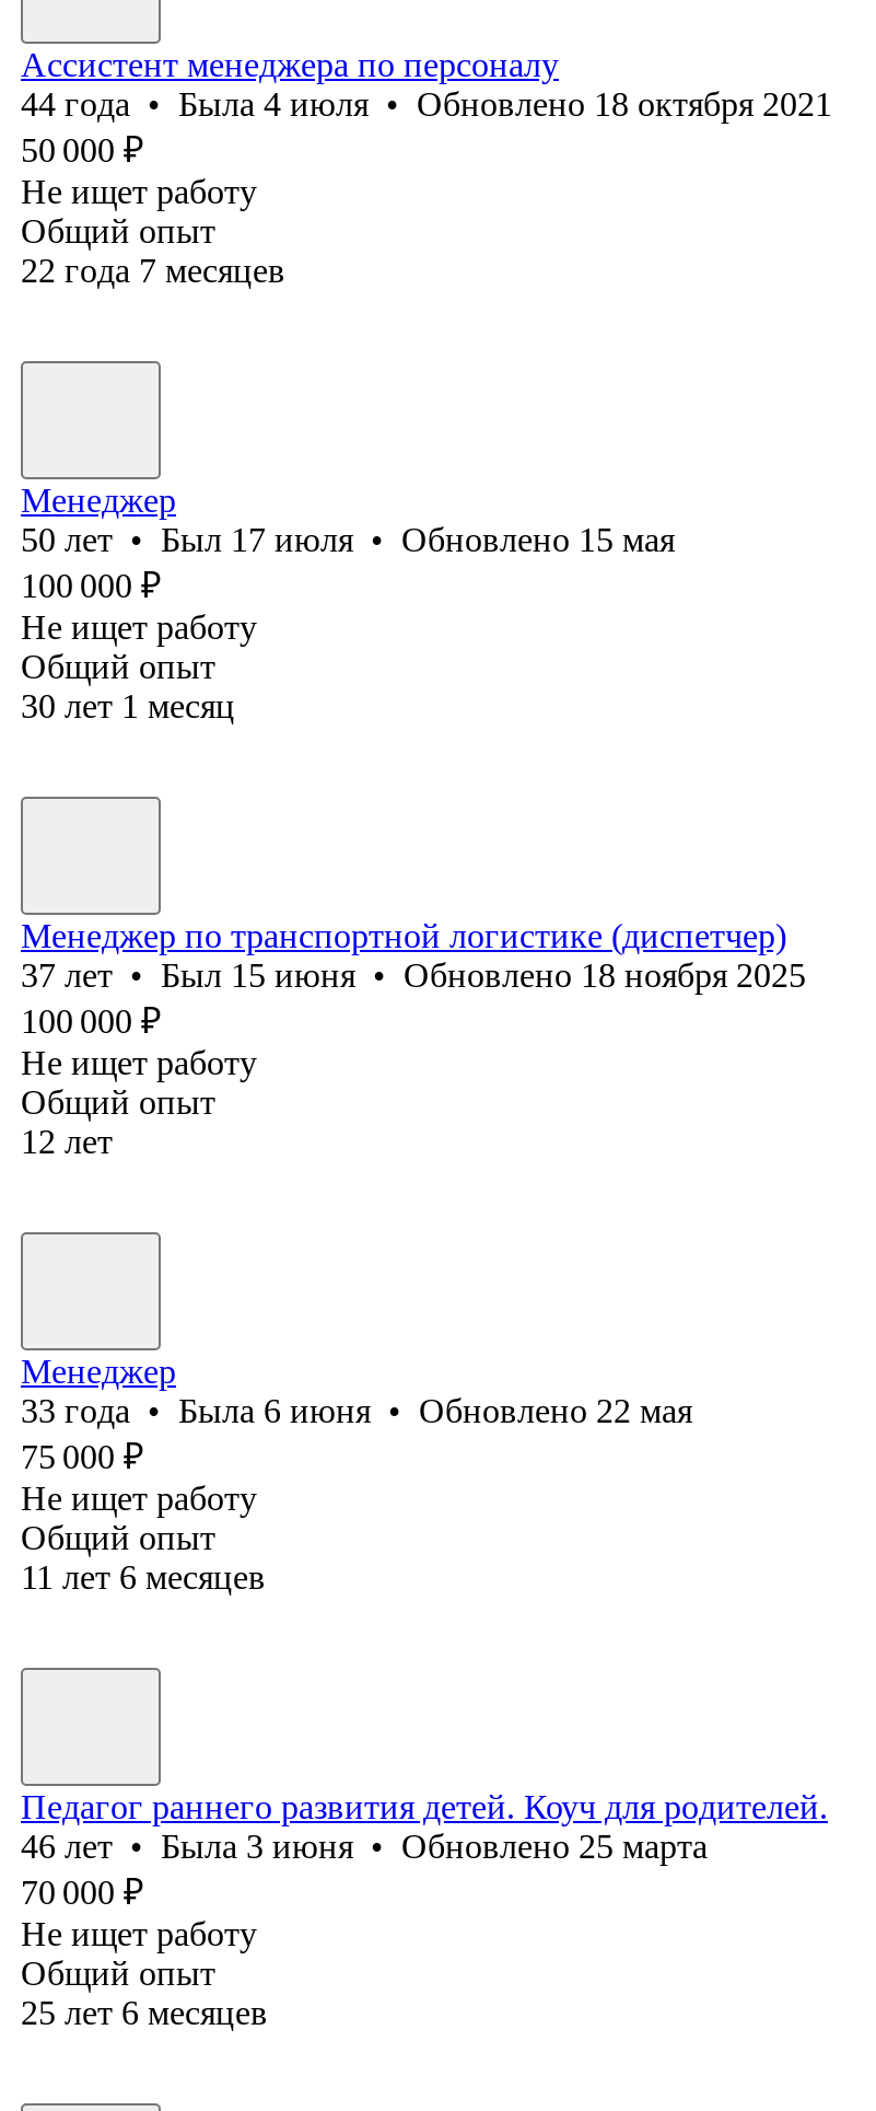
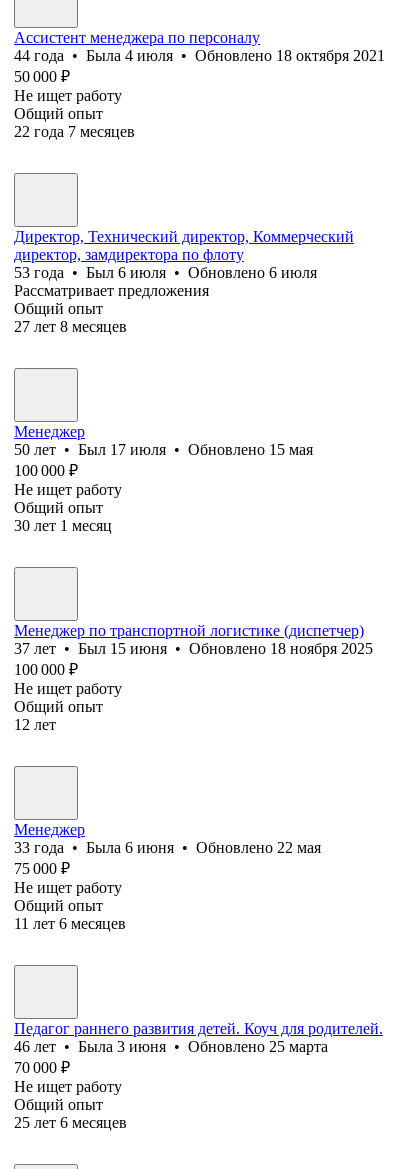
none -> [14,228,354,335] Директор, Технический директор, Коммерческий | директор, замдиректора по флоту | 53 года • Был 6 июля • Обновлено 6 июля | Рассматривает предложения | Общий опыт | 27 лет 8 месяцев

